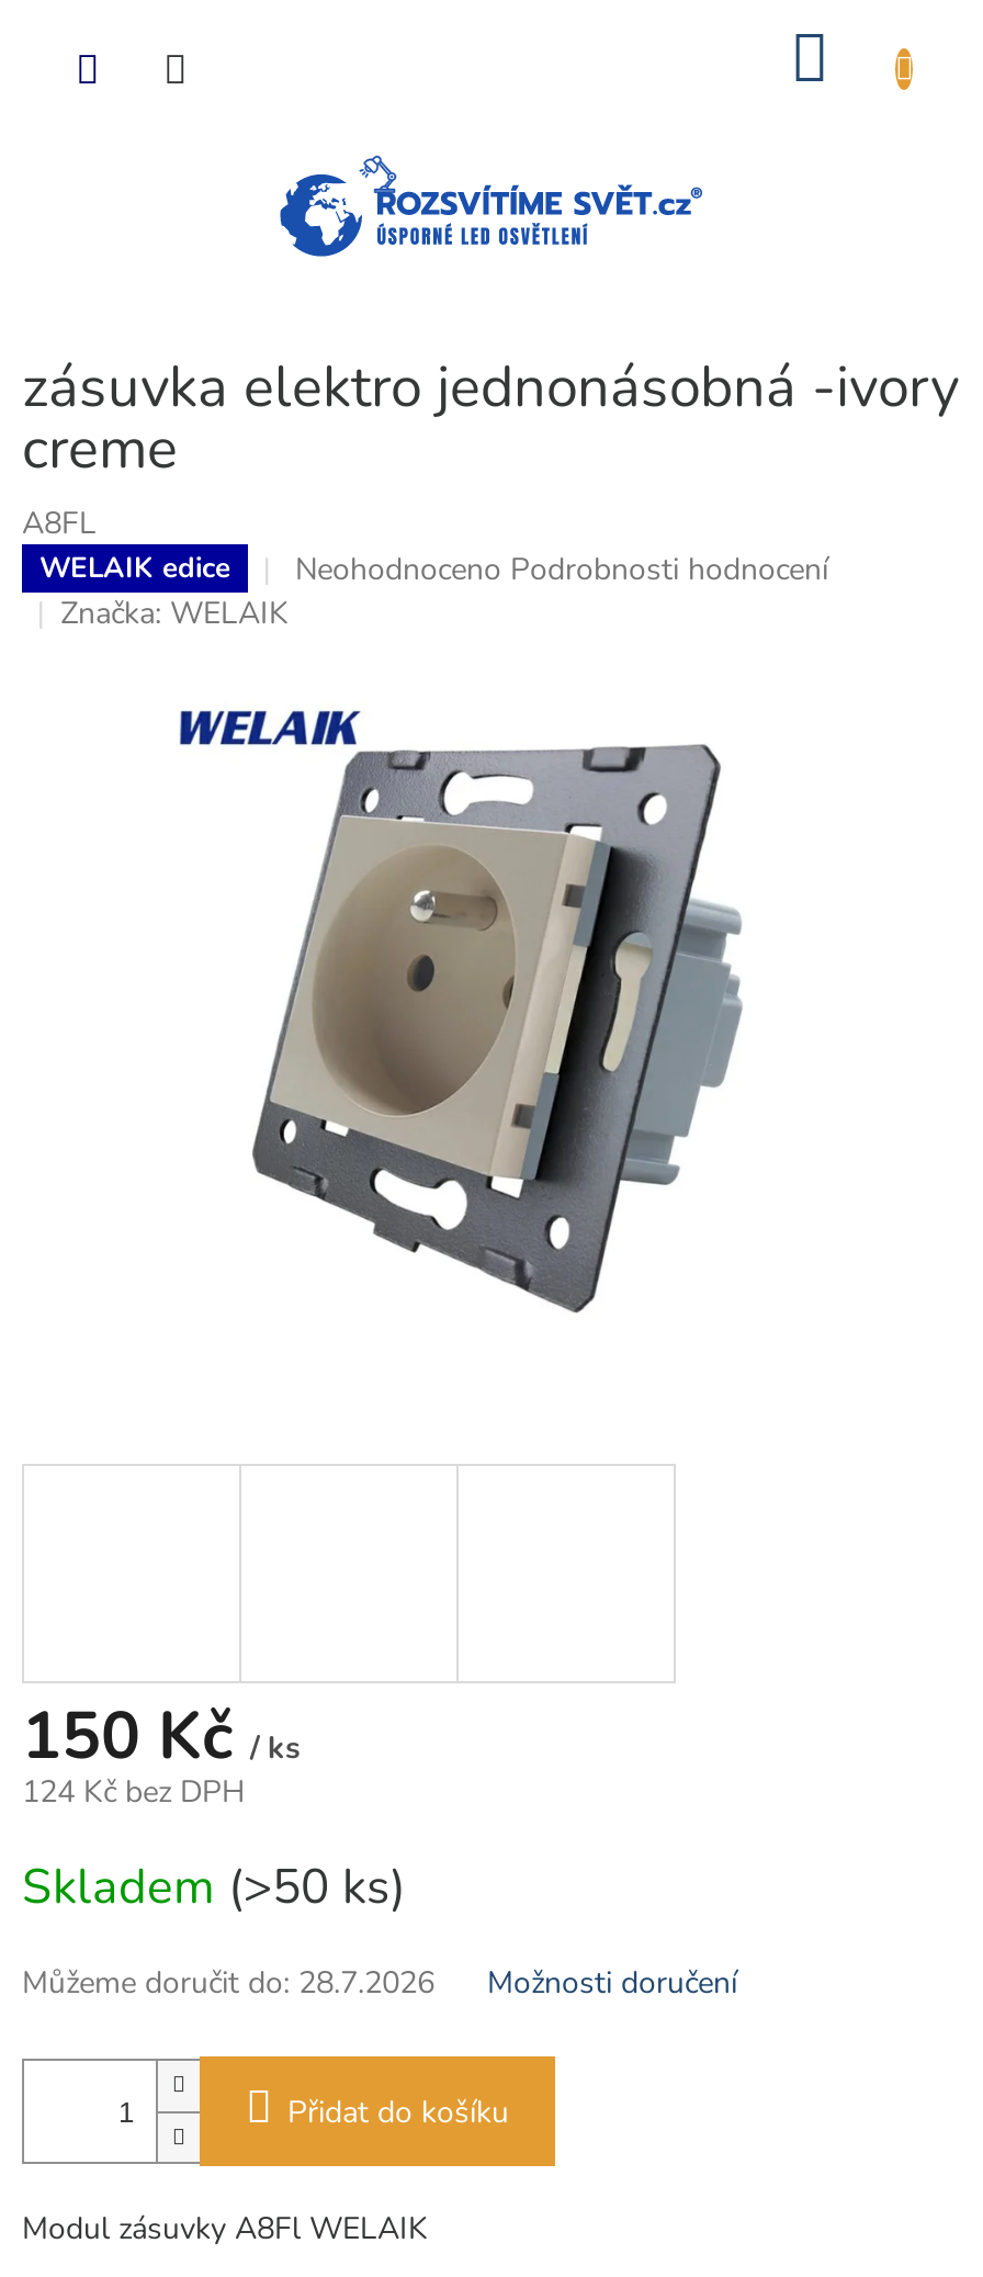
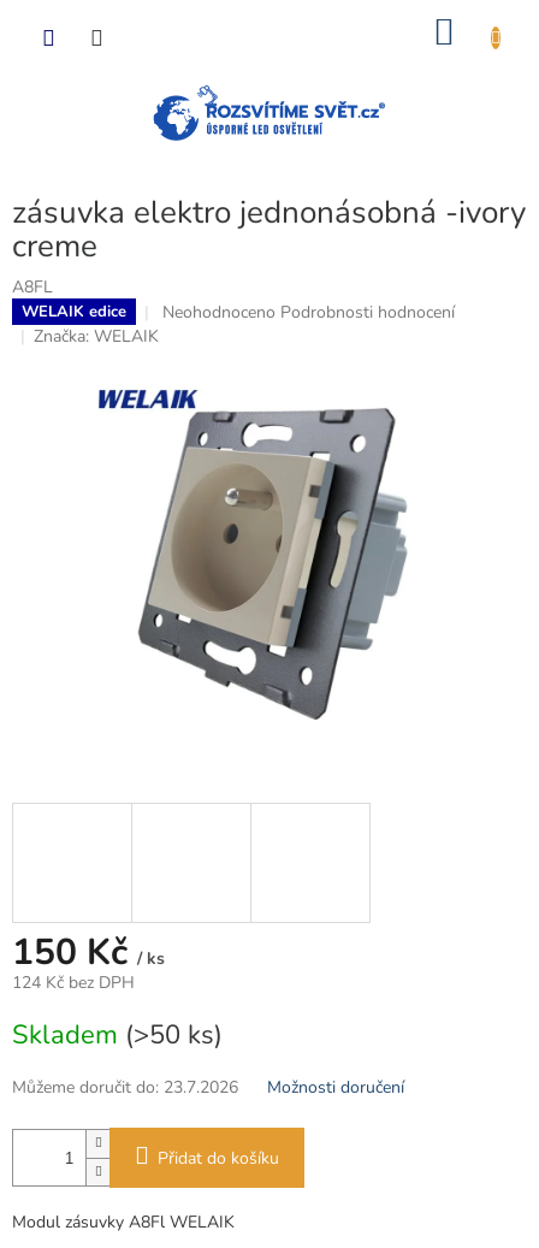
[22,1963,434,2005] Můžeme doručit do: 28.7.2026 -> [12,1076,238,1099] Můžeme doručit do: 23.7.2026

